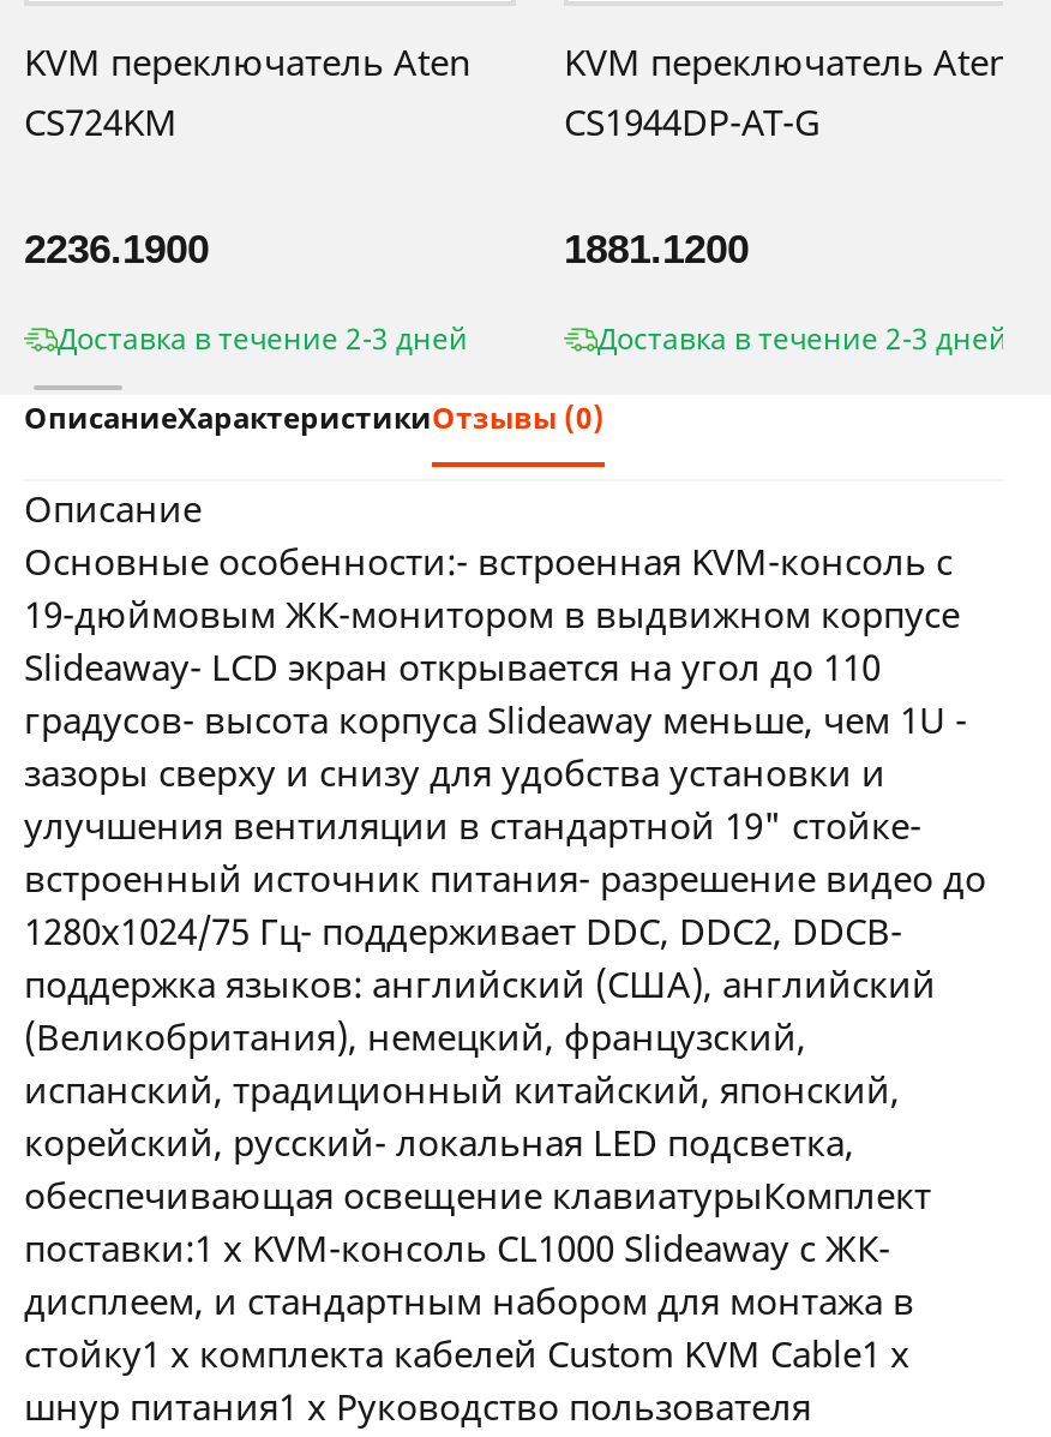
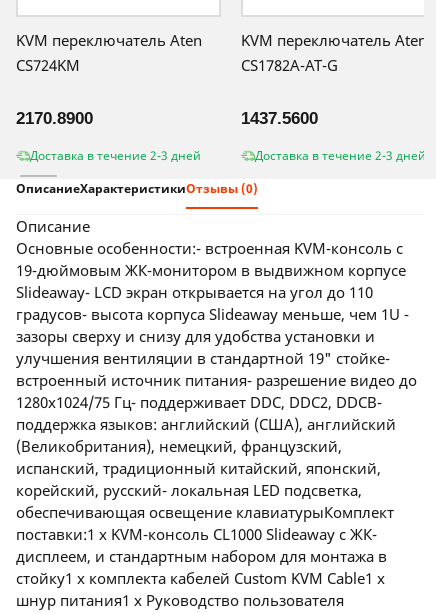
[564,97,821,145] CS1944DP-AT-G -> [241,55,338,75] CS1782A-AT-G
[24,227,209,273] 2236.1900 -> [16,109,93,128] 2170.8900
[564,227,749,273] 1881.1200 -> [241,109,318,128] 1437.5600

